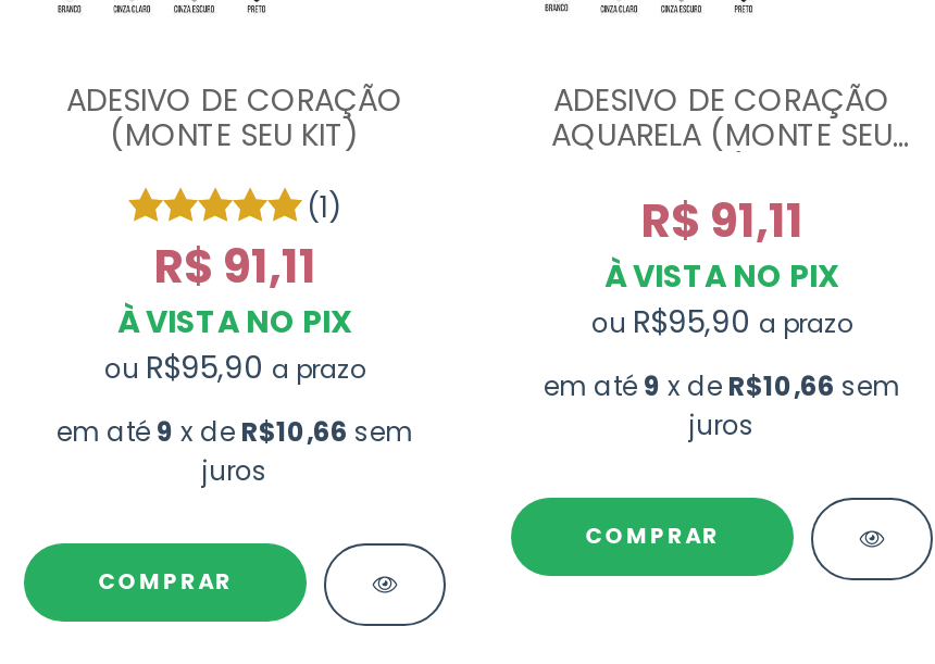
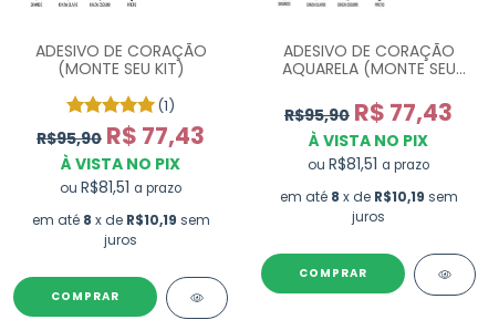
[640,190,803,253] R$ 91,11 -> [284,97,453,129] R$95,90 R$ 77,43
[153,236,316,299] R$ 91,11 -> [37,120,205,152] R$95,90 R$ 77,43
[591,301,852,344] ou R$95,90 a prazo -> [308,153,429,176] ou R$81,51 a prazo
[104,347,365,390] ou R$95,90 a prazo -> [60,177,181,199] ou R$81,51 a prazo
[544,368,900,405] em até 9 x de R$10,66 sem -> [279,188,458,207] em até 8 x de R$10,19 sem
[57,414,413,451] em até 9 x de R$10,66 sem -> [32,211,210,230] em até 8 x de R$10,19 sem

